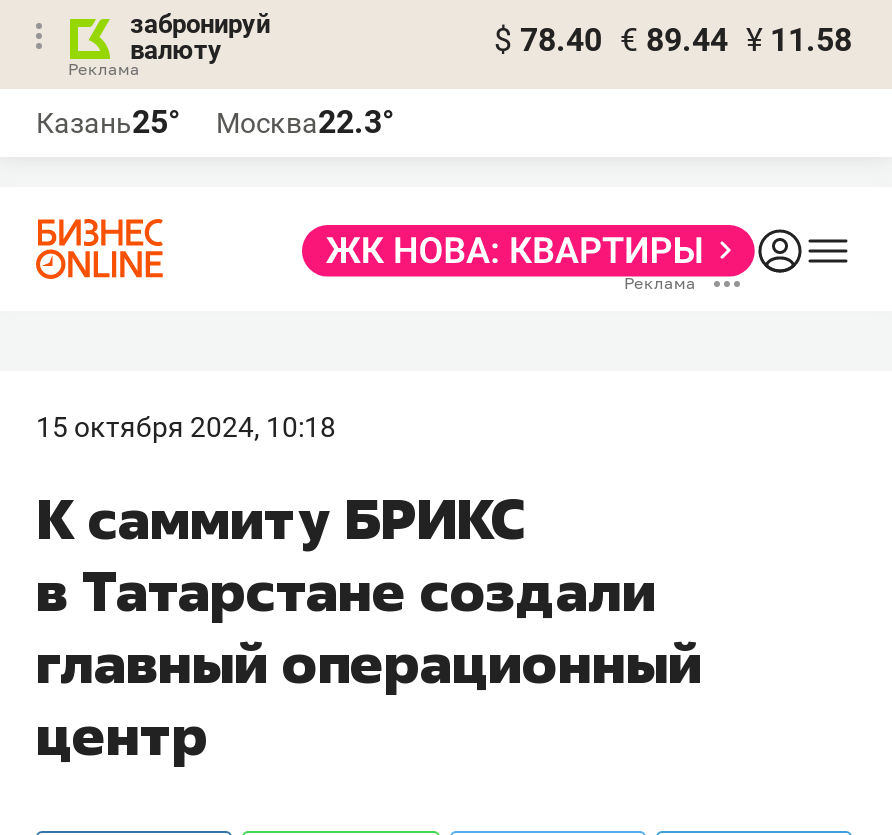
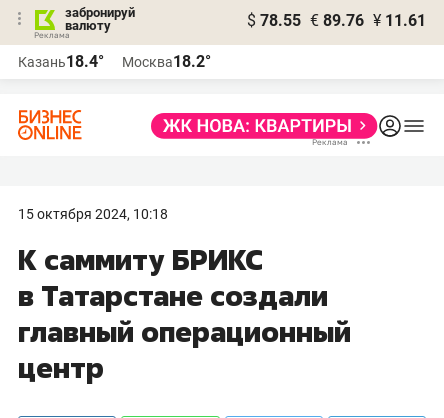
[494,21,852,59] $ 78.40 € 89.44 ¥ 11.58 -> [247,11,426,30] $ 78.55 € 89.76 ¥ 11.61
[36,103,180,141] Казань25° -> [18,52,104,71] Казань18.4°
[216,103,394,141] Москва22.3° -> [122,52,211,71] Москва18.2°

